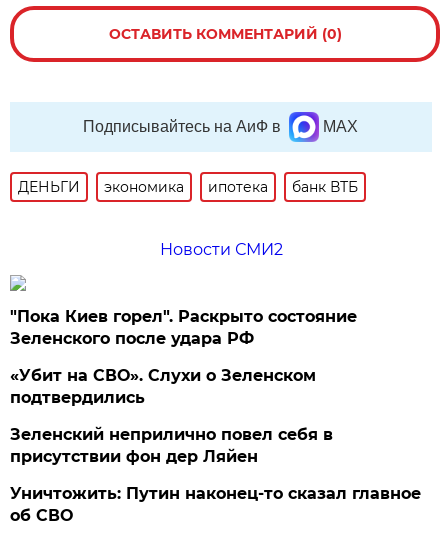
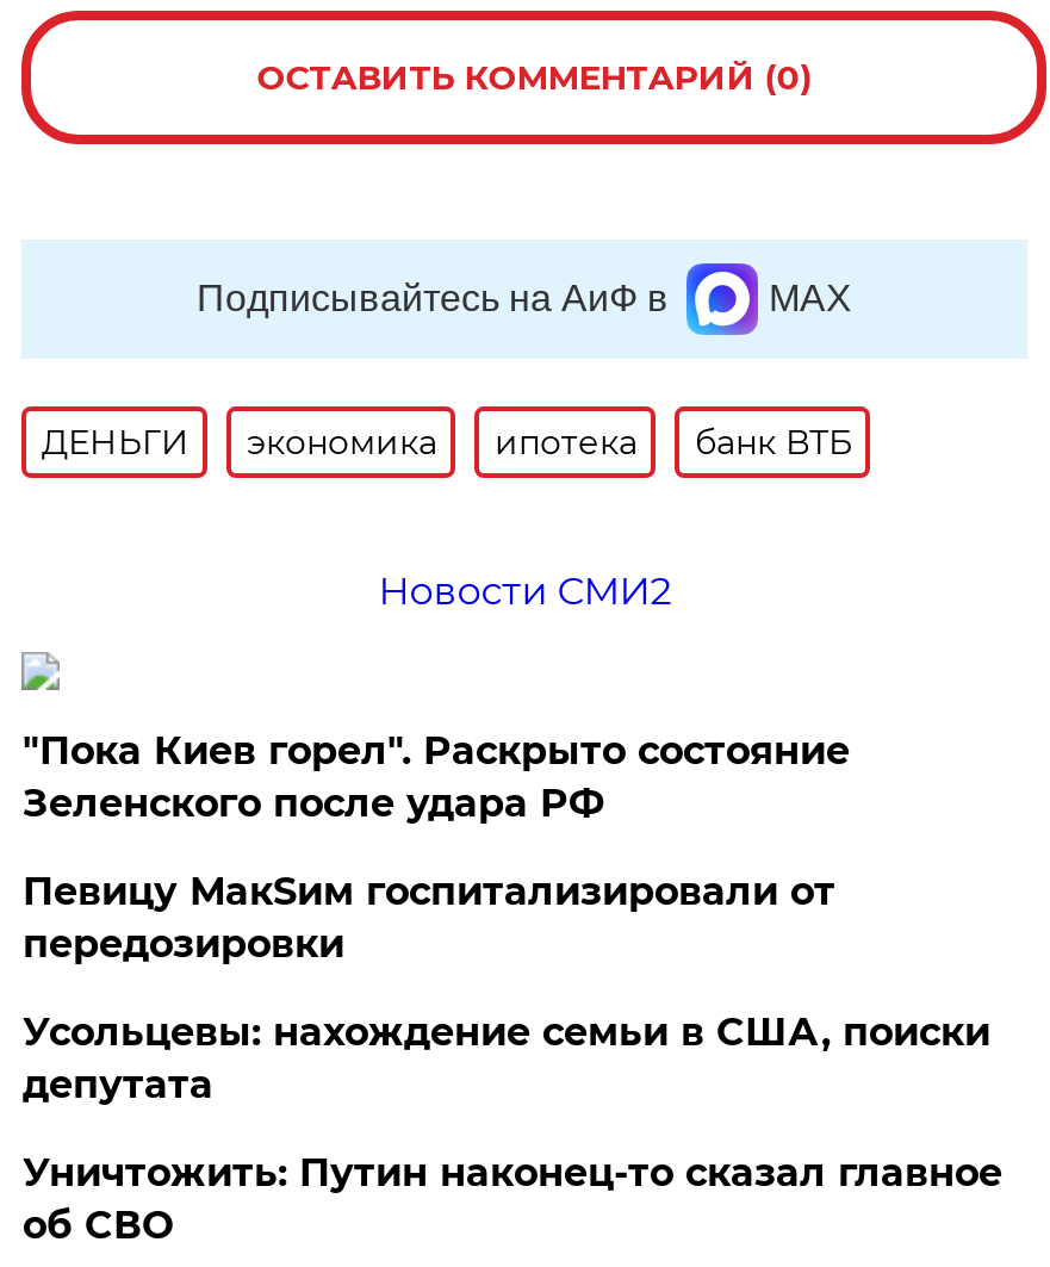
[10,366,316,407] «Убит на СВО». Слухи о Зеленском | подтвердились -> [22,869,835,967] Певицу МакSим госпитализировали от | передозировки
[10,425,333,466] Зеленский неприлично повел cебя в | присутствии фон дер Ляйен -> [22,1010,990,1107] Усольцевы: нахождение семьи в США, поиски | депутата

